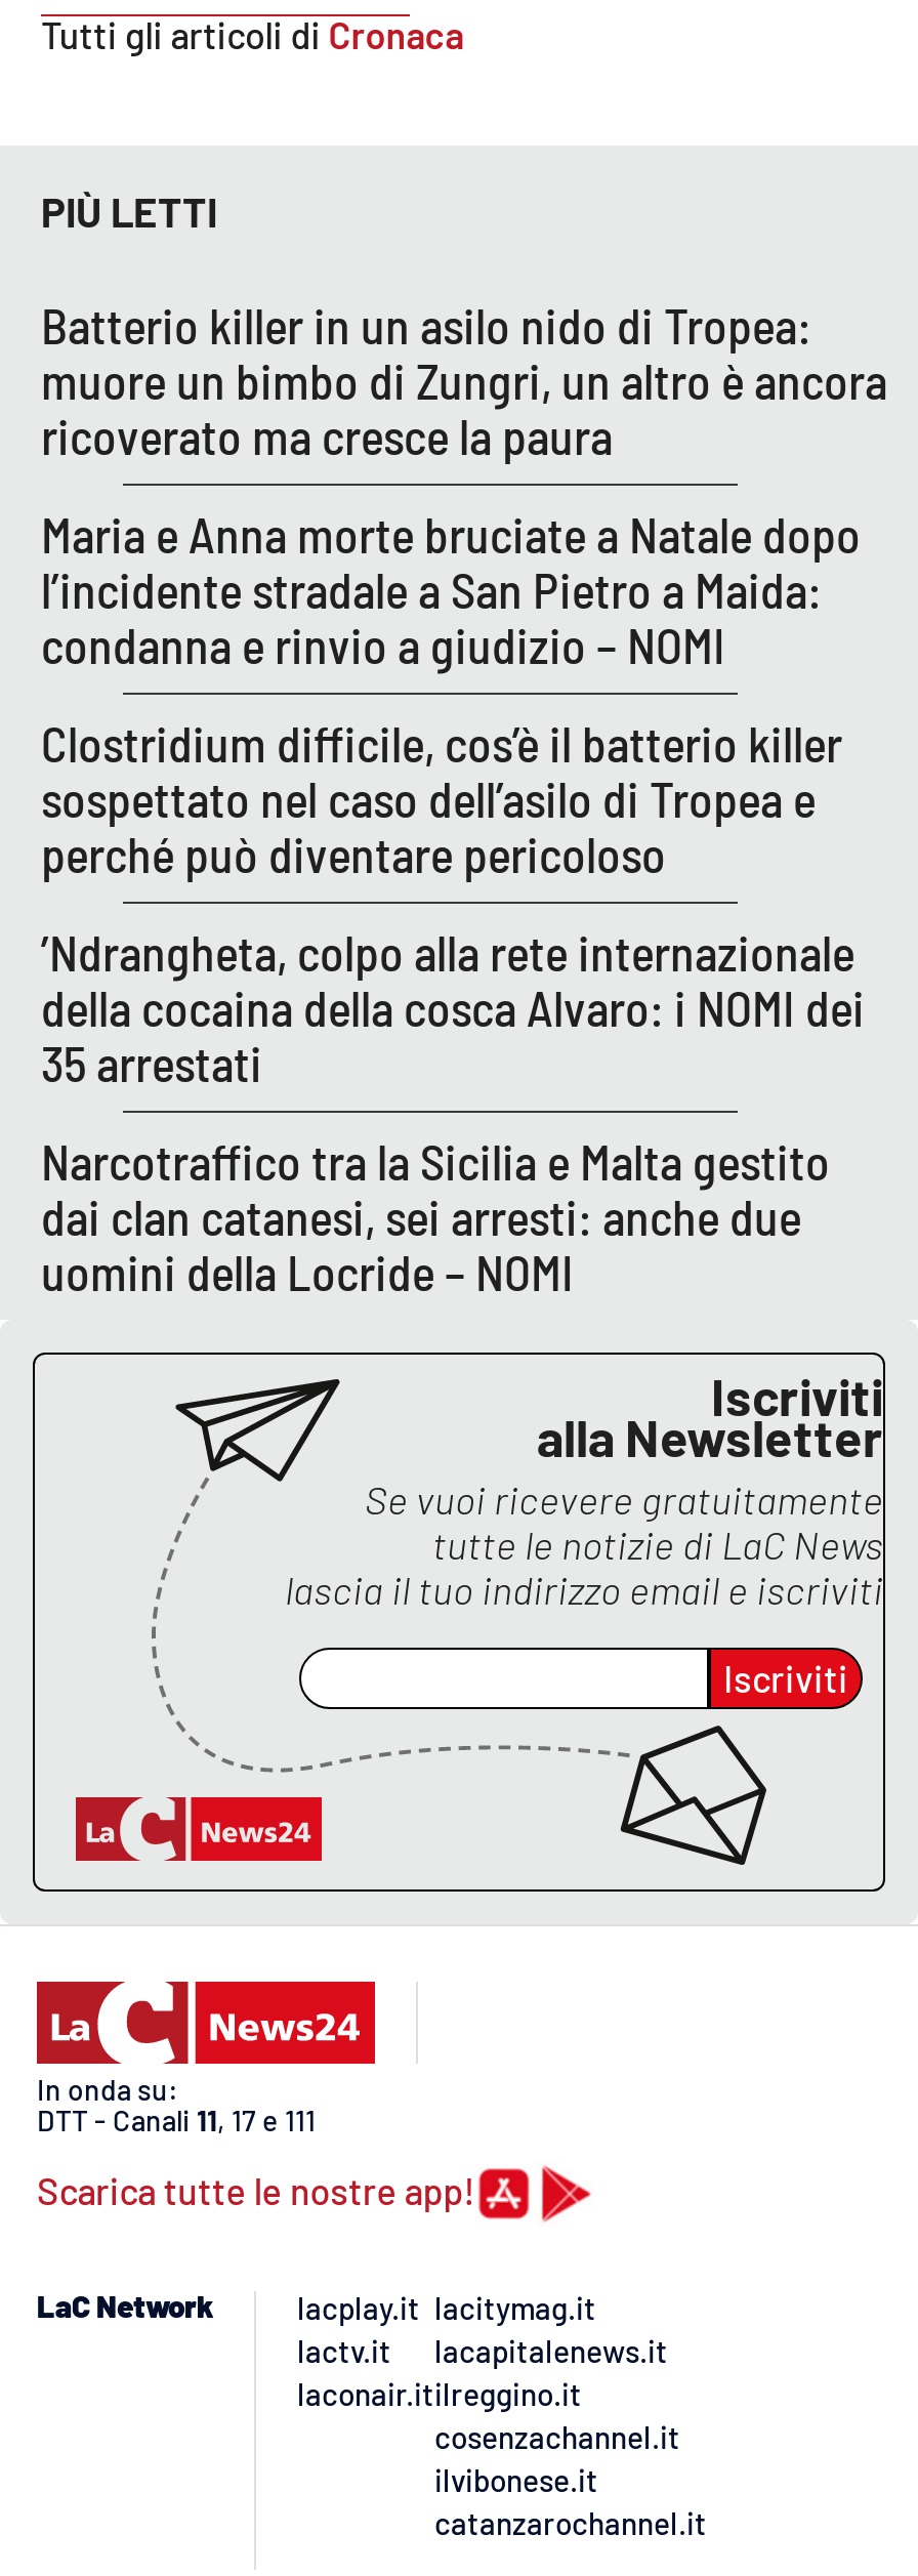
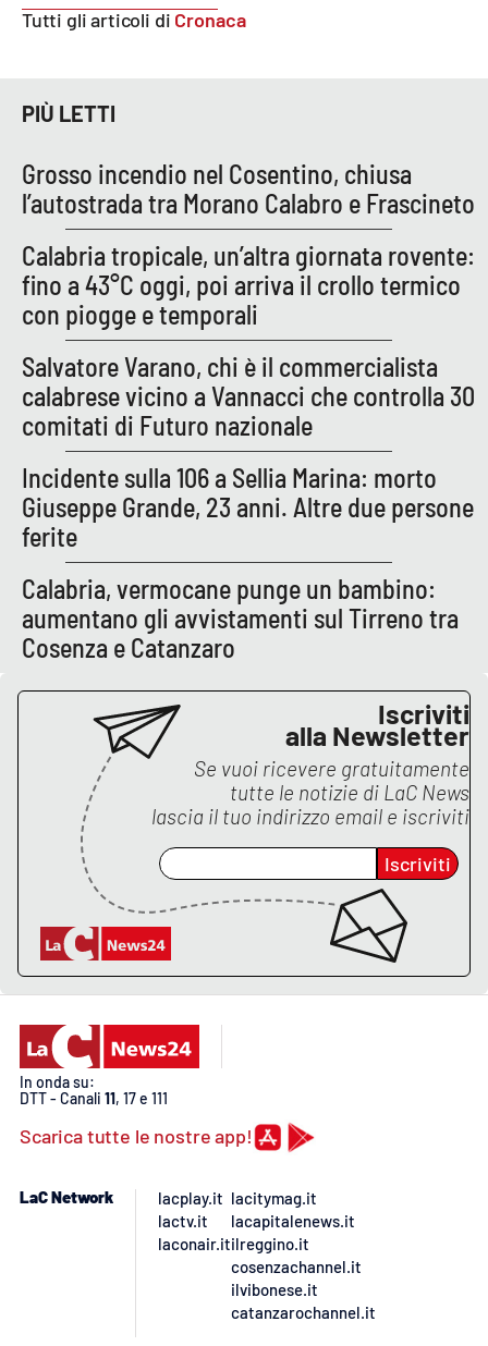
[41,296,887,466] Batterio killer in un asilo nido di Tropea: | muore un bimbo di Zungri, un altro è ancora | ricoverato ma cresce la paura -> [22,158,475,219] Grosso incendio nel Cosentino, chiusa | l’autostrada tra Morano Calabro e Frascineto
[41,505,861,675] Maria e Anna morte bruciate a Natale dopo | l’incidente stradale a San Pietro a Maida: | condanna e rinvio a giudizio – NOMI -> [22,240,475,330] Calabria tropicale, un’altra giornata rovente: | fino a 43°C oggi, poi arriva il crollo termico | con piogge e temporali
[41,714,842,884] Clostridium difficile, cos’è il batterio killer | sospettato nel caso dell’asilo di Tropea e | perché può diventare pericoloso -> [22,351,475,441] Salvatore Varano, chi è il commercialista | calabrese vicino a Vannacci che controlla 30 | comitati di Futuro nazionale
[41,923,865,1093] ’Ndrangheta, colpo alla rete internazionale | della cocaina della cosca Alvaro: i NOMI dei | 35 arrestati -> [22,462,474,553] Incidente sulla 106 a Sellia Marina: morto | Giuseppe Grande, 23 anni. Altre due persone | ferite
[41,1132,830,1302] Narcotraffico tra la Sicilia e Malta gestito | dai clan catanesi, sei arresti: anche due | uomini della Locride – NOMI -> [22,573,459,664] Calabria, vermocane punge un bambino: | aumentano gli avvistamenti sul Tirreno tra | Cosenza e Catanzaro

